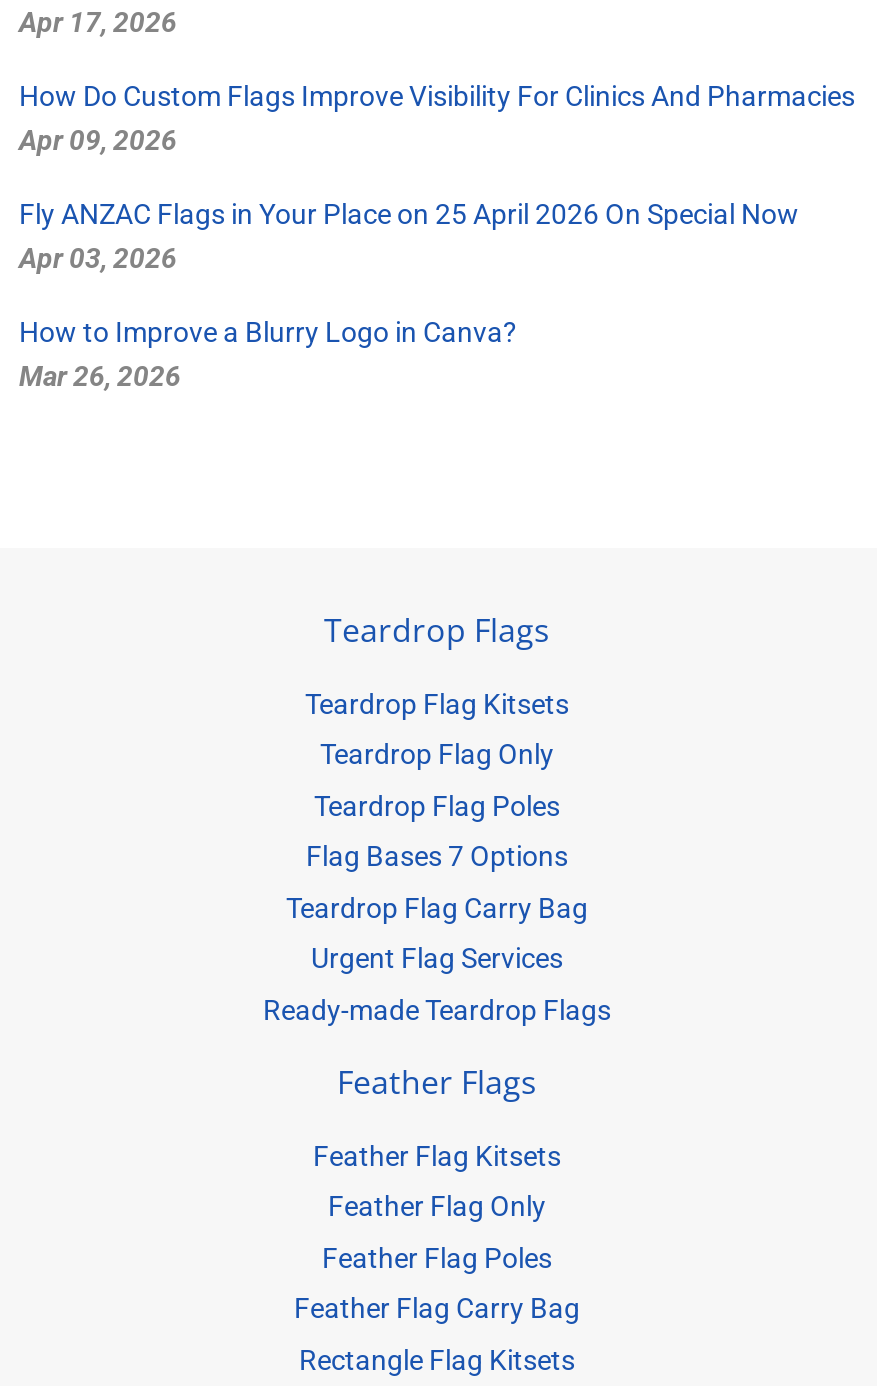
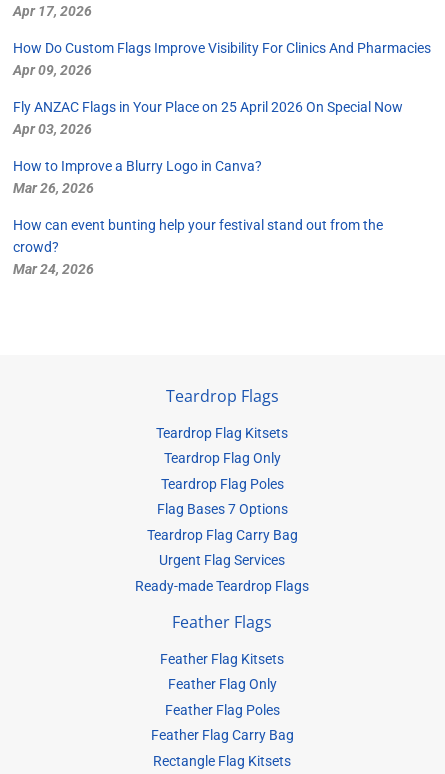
none -> [13,217,383,277] How can event bunting help your festival stand out from the | crowd? | Mar 24, 2026

